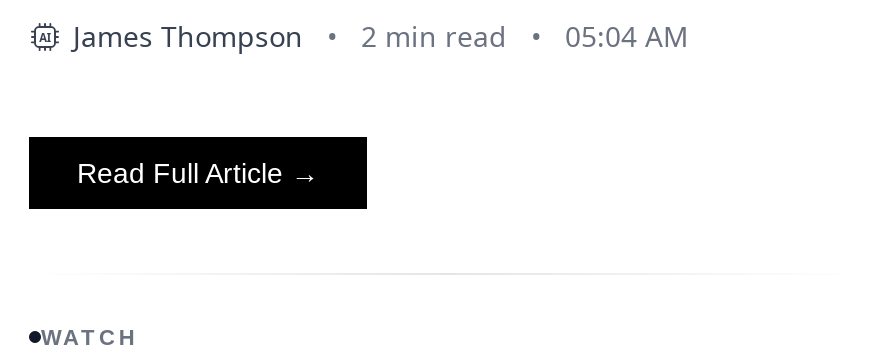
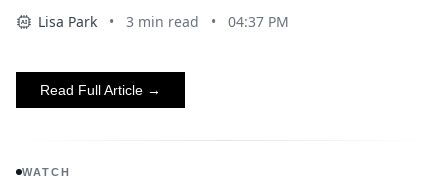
[73,17,303,55] James Thompson -> [38,12,97,31] Lisa Park
[361,17,507,55] 2 min read -> [126,12,199,31] 3 min read
[565,17,689,55] 05:04 AM -> [228,12,289,31] 04:37 PM

